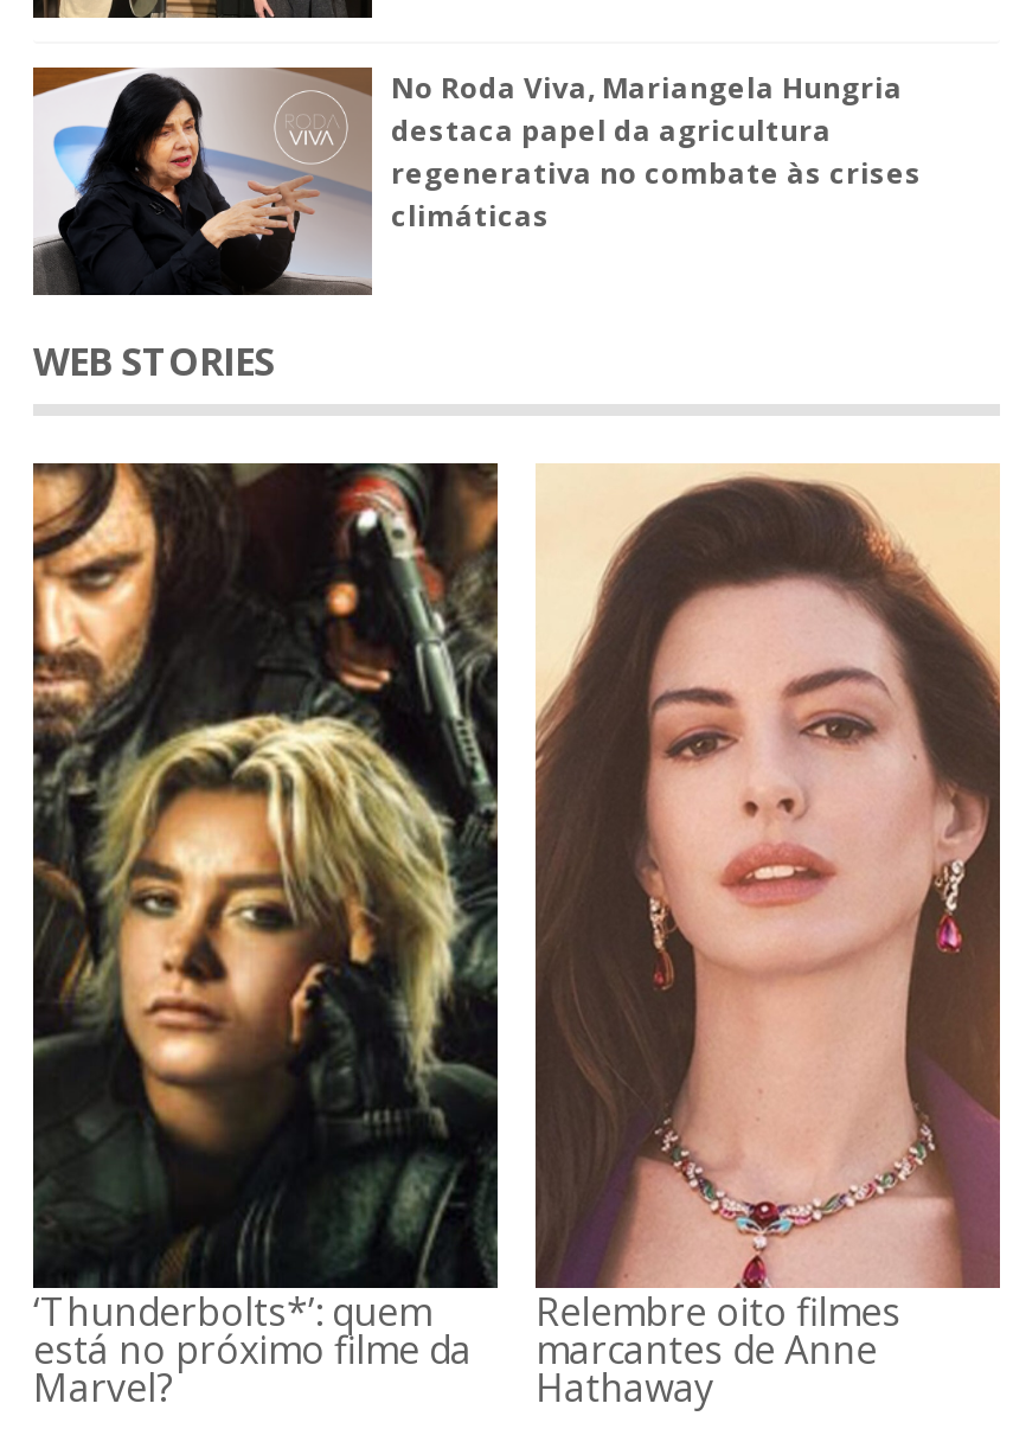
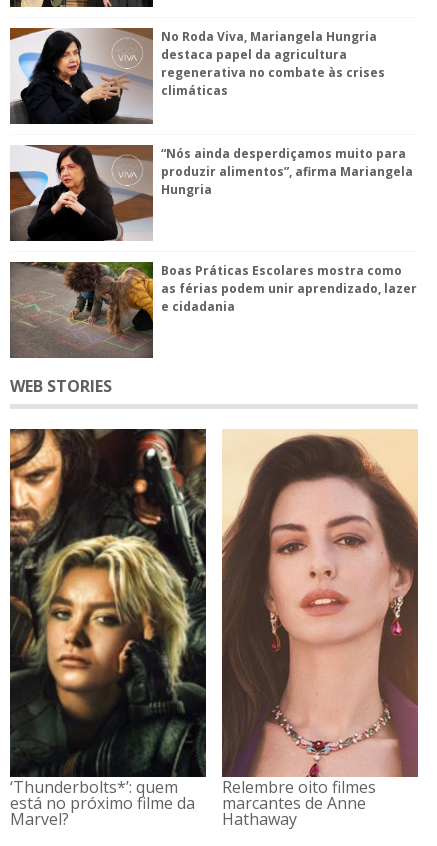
none -> [10,144,413,242] [image] | “Nós ainda desperdiçamos muito para | produzir alimentos”, afirma Mariangela | Hungria
none -> [10,261,417,358] [image] | Boas Práticas Escolares mostra como | as férias podem unir aprendizado, lazer | e cidadania

